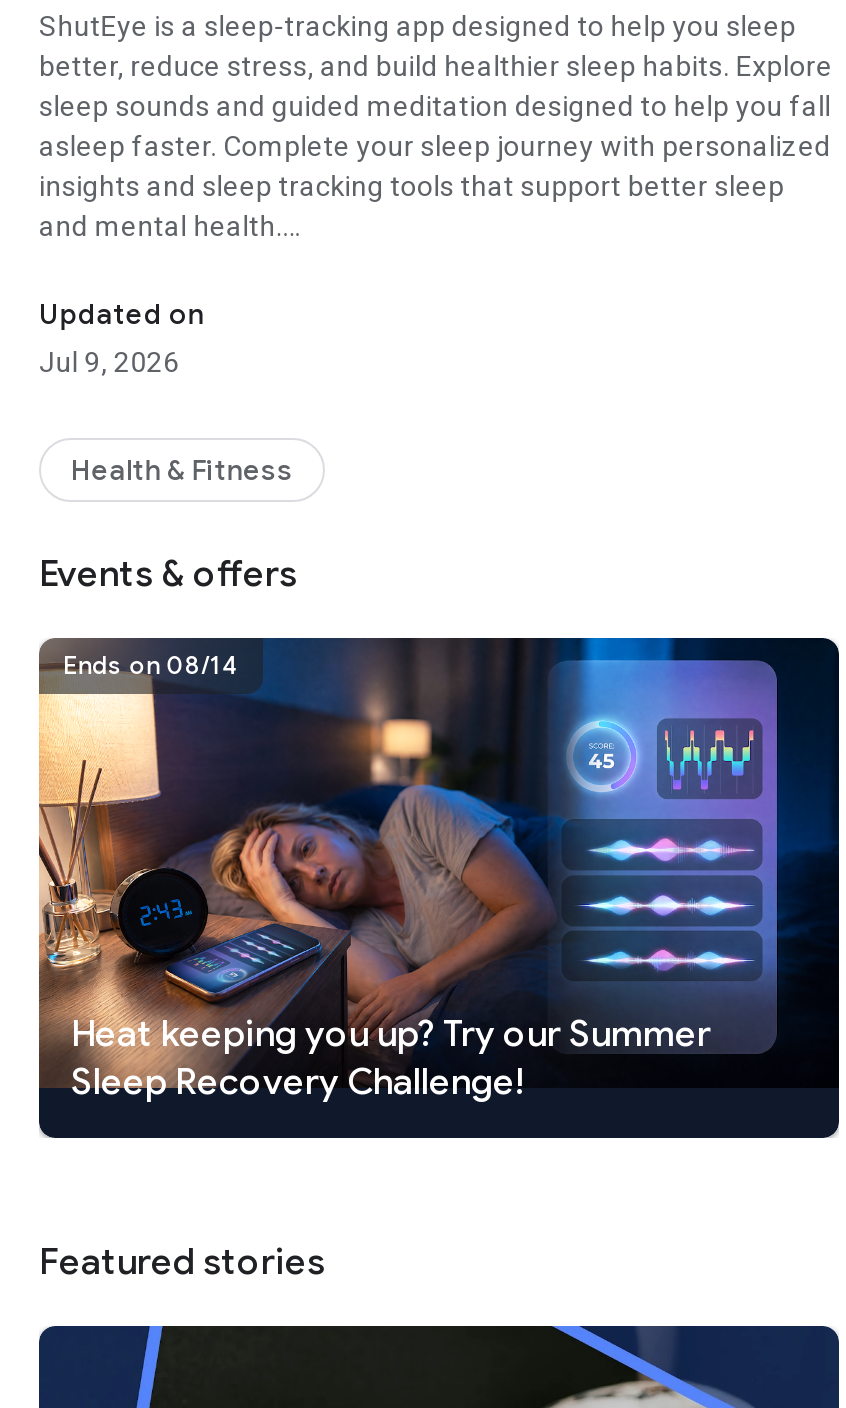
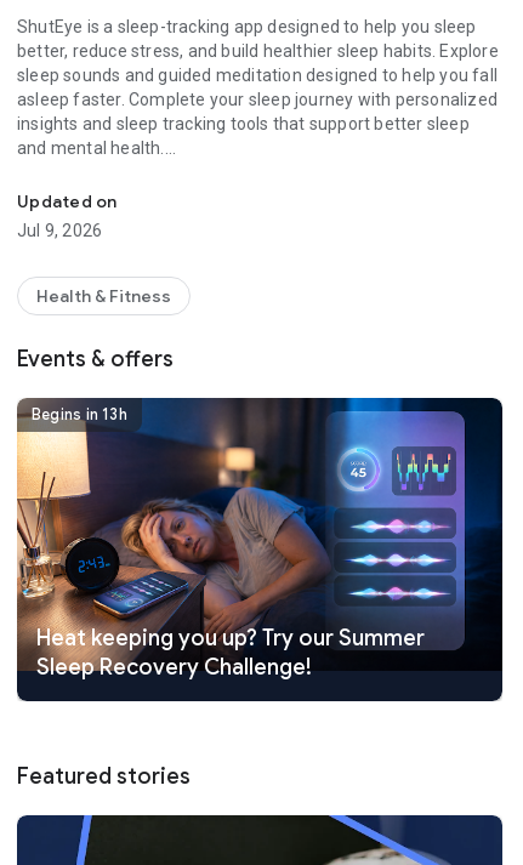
[63,650,239,682] Ends on 08/14 -> [32,405,127,425] Begins in 13h

